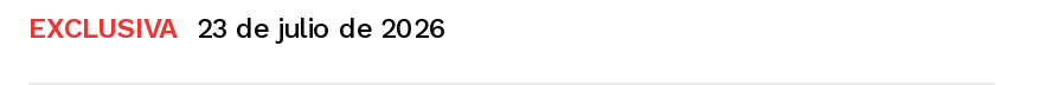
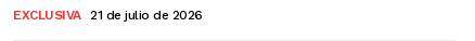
[28,12,447,45] EXCLUSIVA 23 de julio de 2026 -> [13,8,202,23] EXCLUSIVA 21 de julio de 2026

